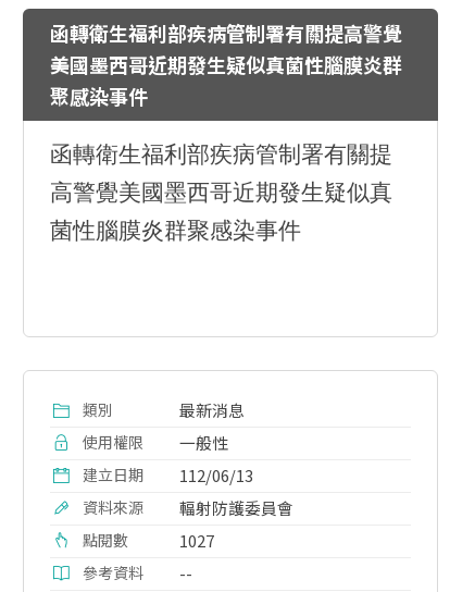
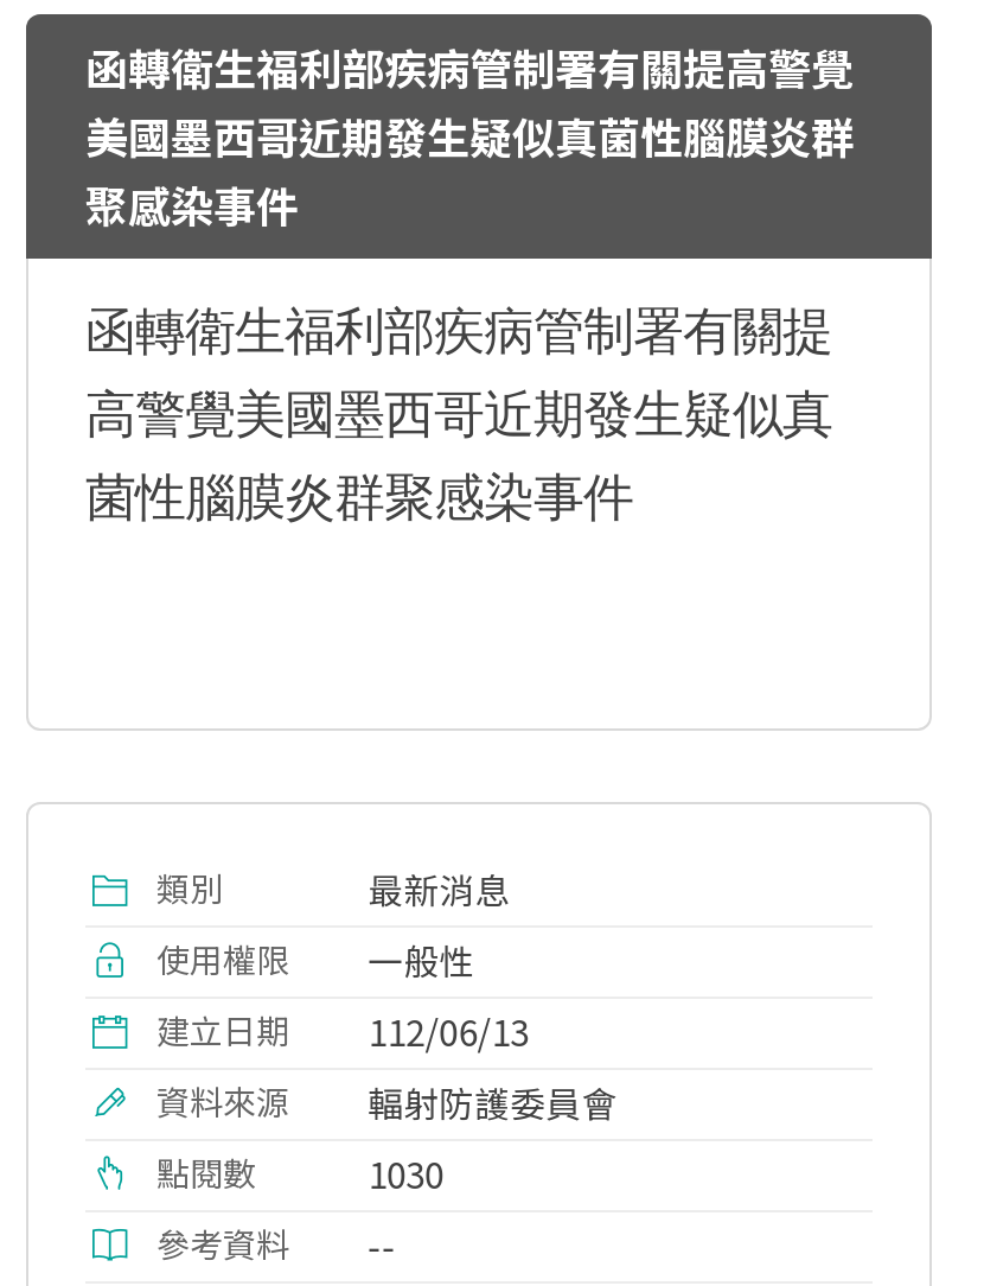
[180,529,214,552] 1027 -> [368,1148,444,1198] 1030

